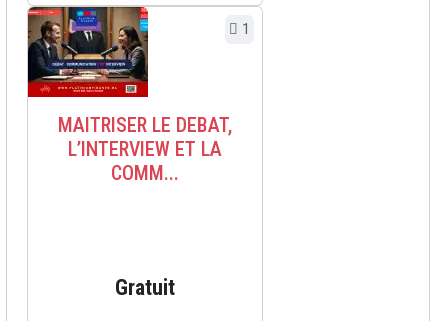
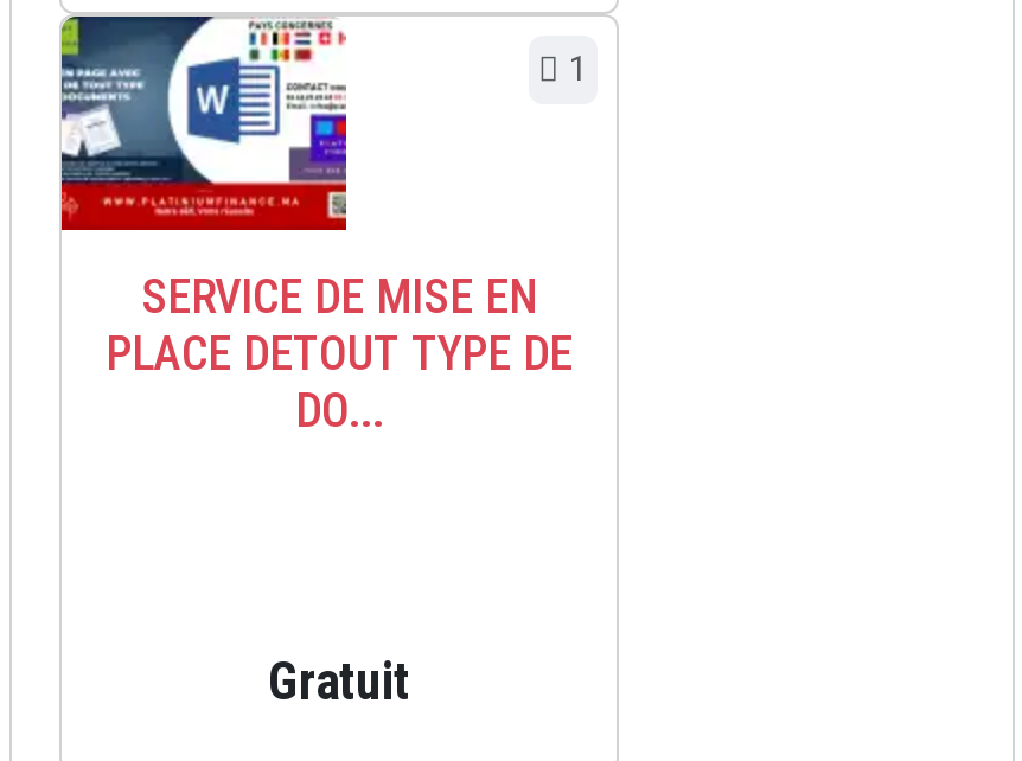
[27,6,232,185] [image] | MAITRISER LE DEBAT, | L’INTERVIEW ET LA | COMM... -> [59,14,573,439] [image] | SERVICE DE MISE EN | PLACE DETOUT TYPE DE | DO...

